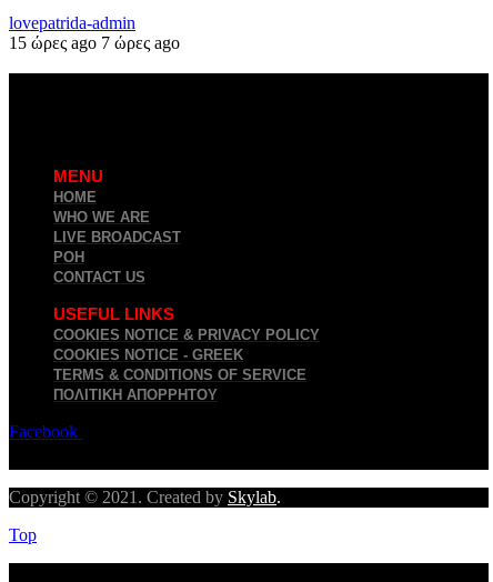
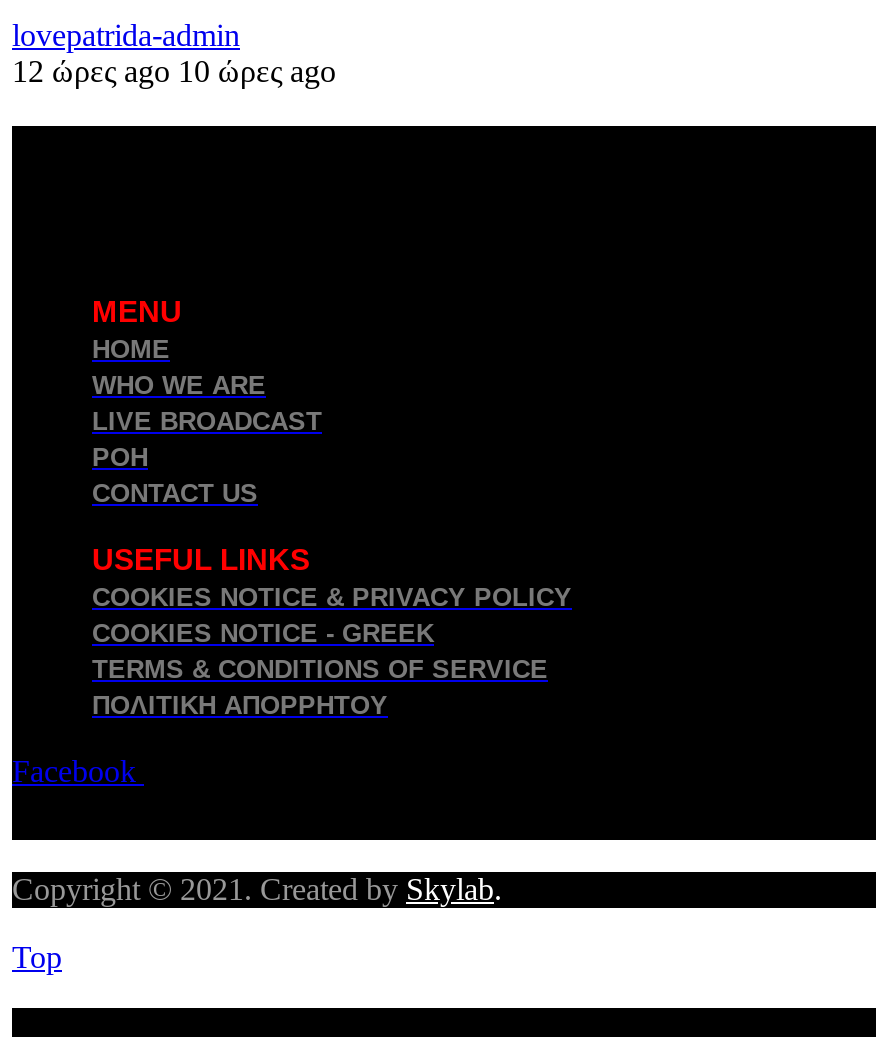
[9,34,180,53] 15 ώρες ago 7 ώρες ago -> [12,55,336,89] 12 ώρες ago 10 ώρες ago

